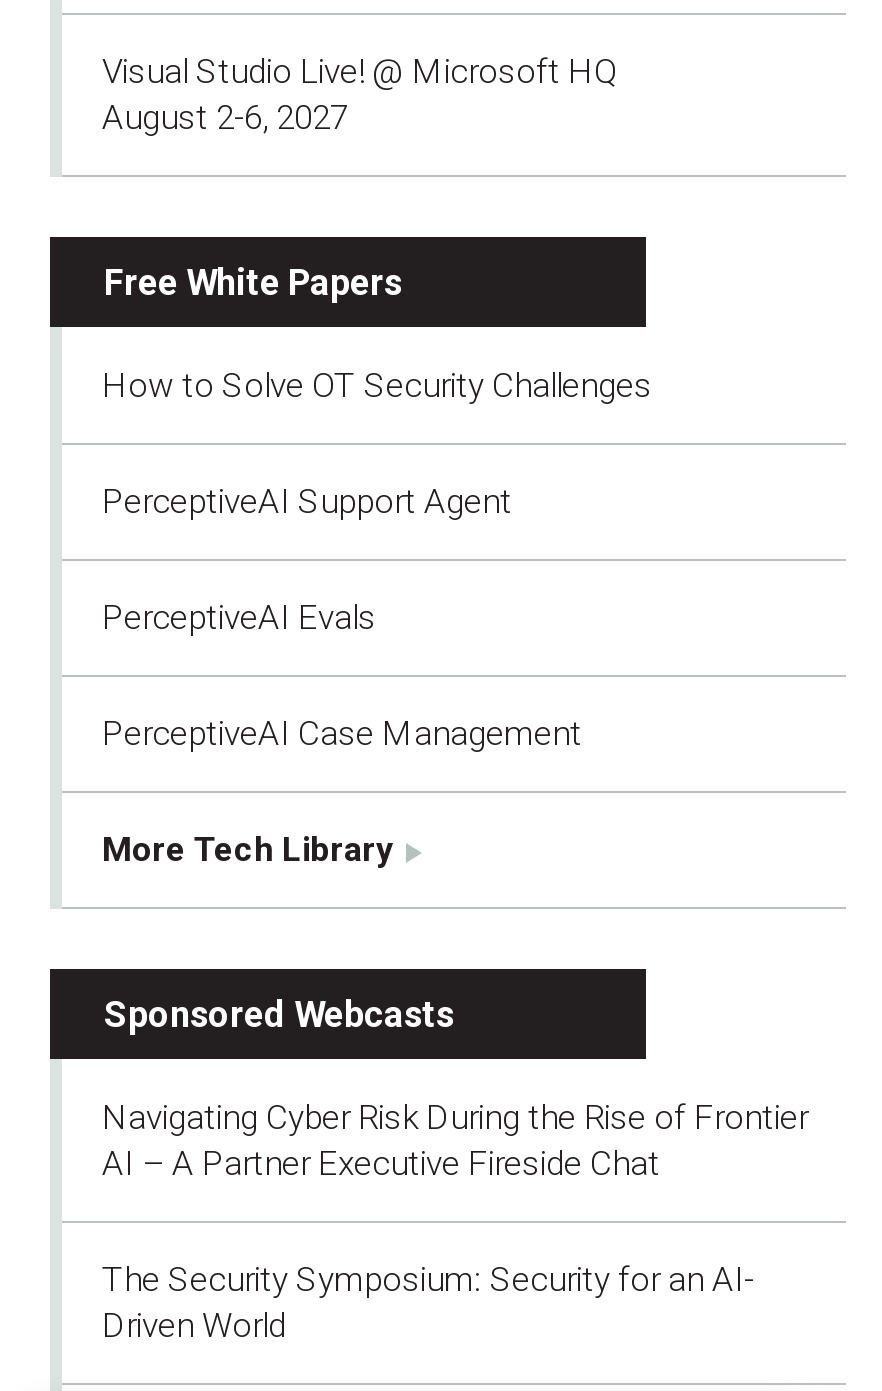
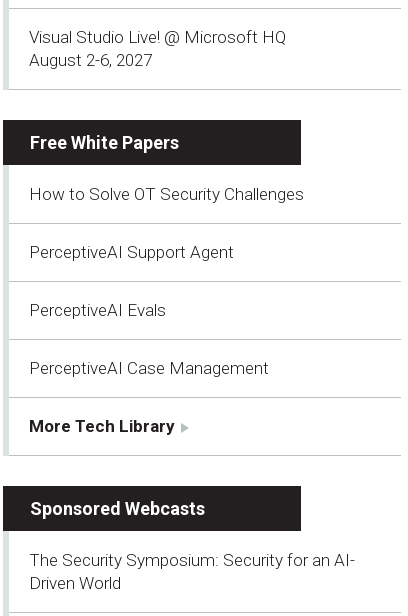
[102,1096,808,1182] Navigating Cyber Risk During the Rise of Frontier | AI – A Partner Executive Fireside Chat -> none

